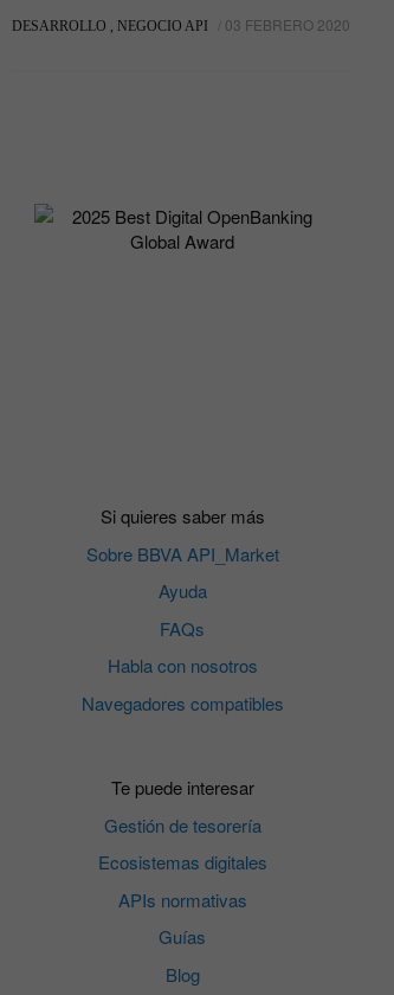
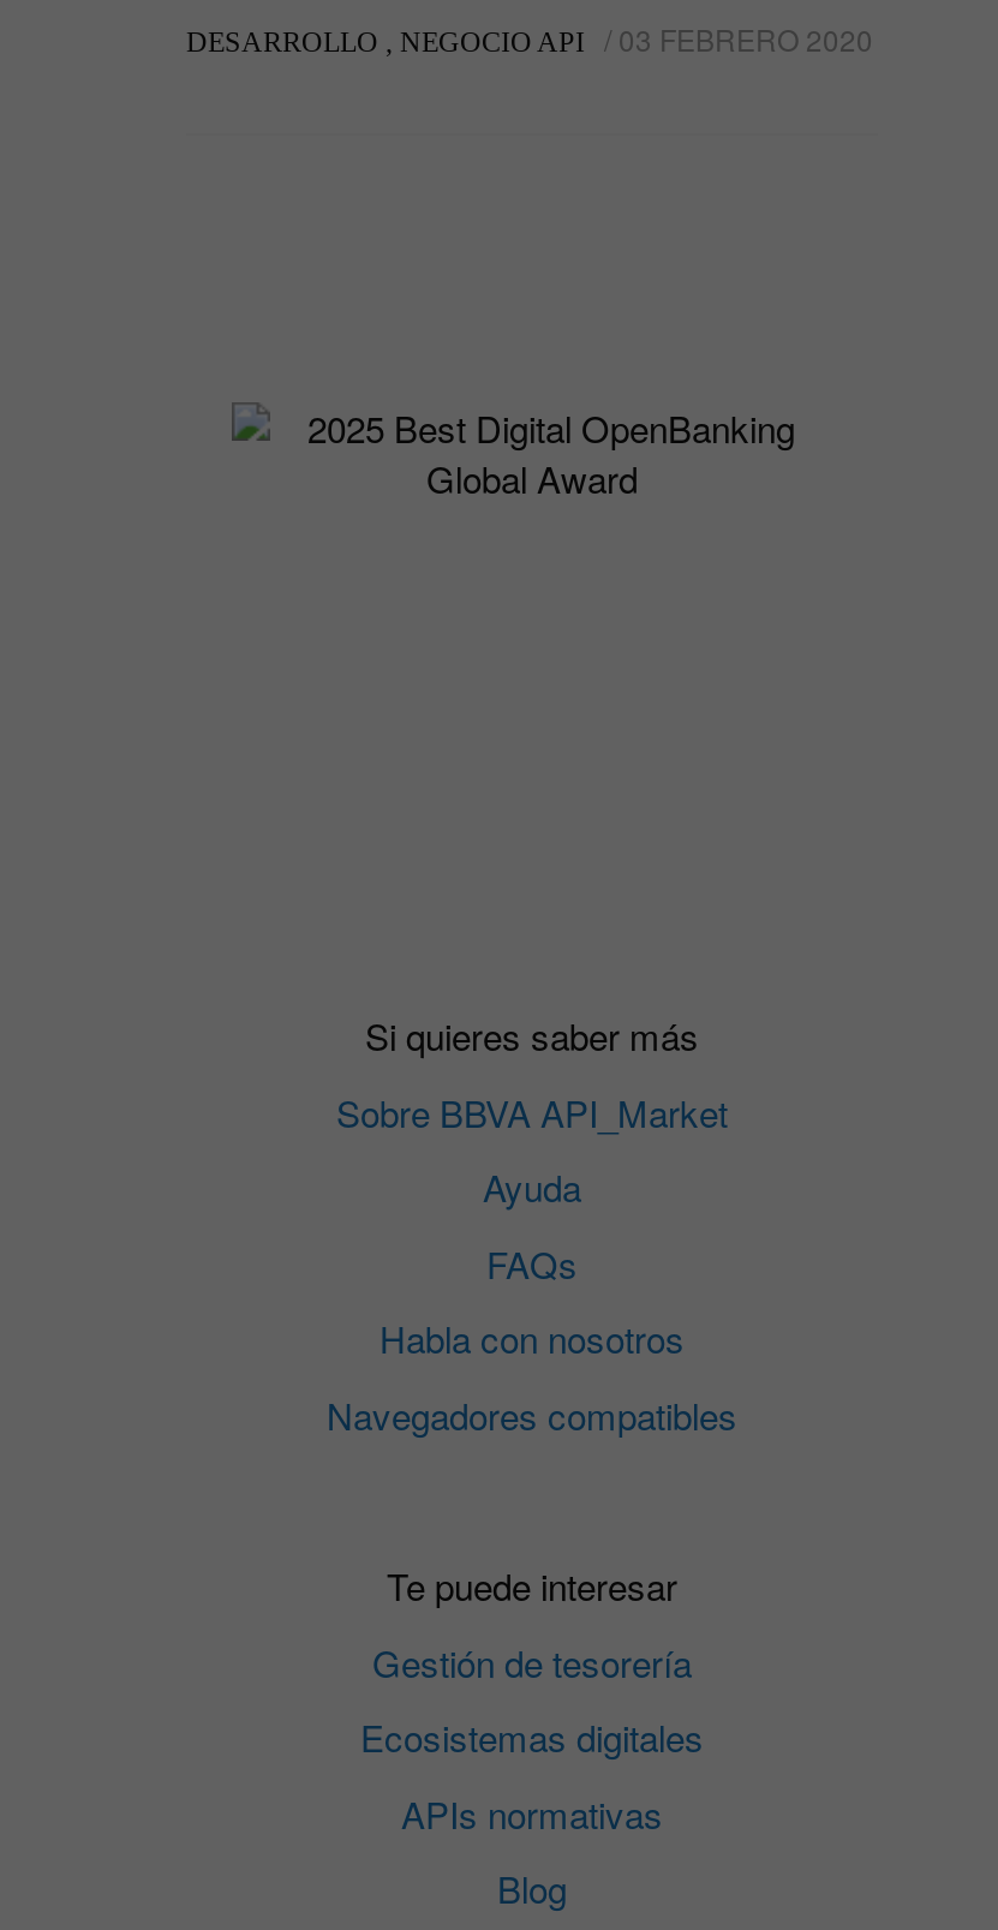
[159,924,206,949] Guías -> none

